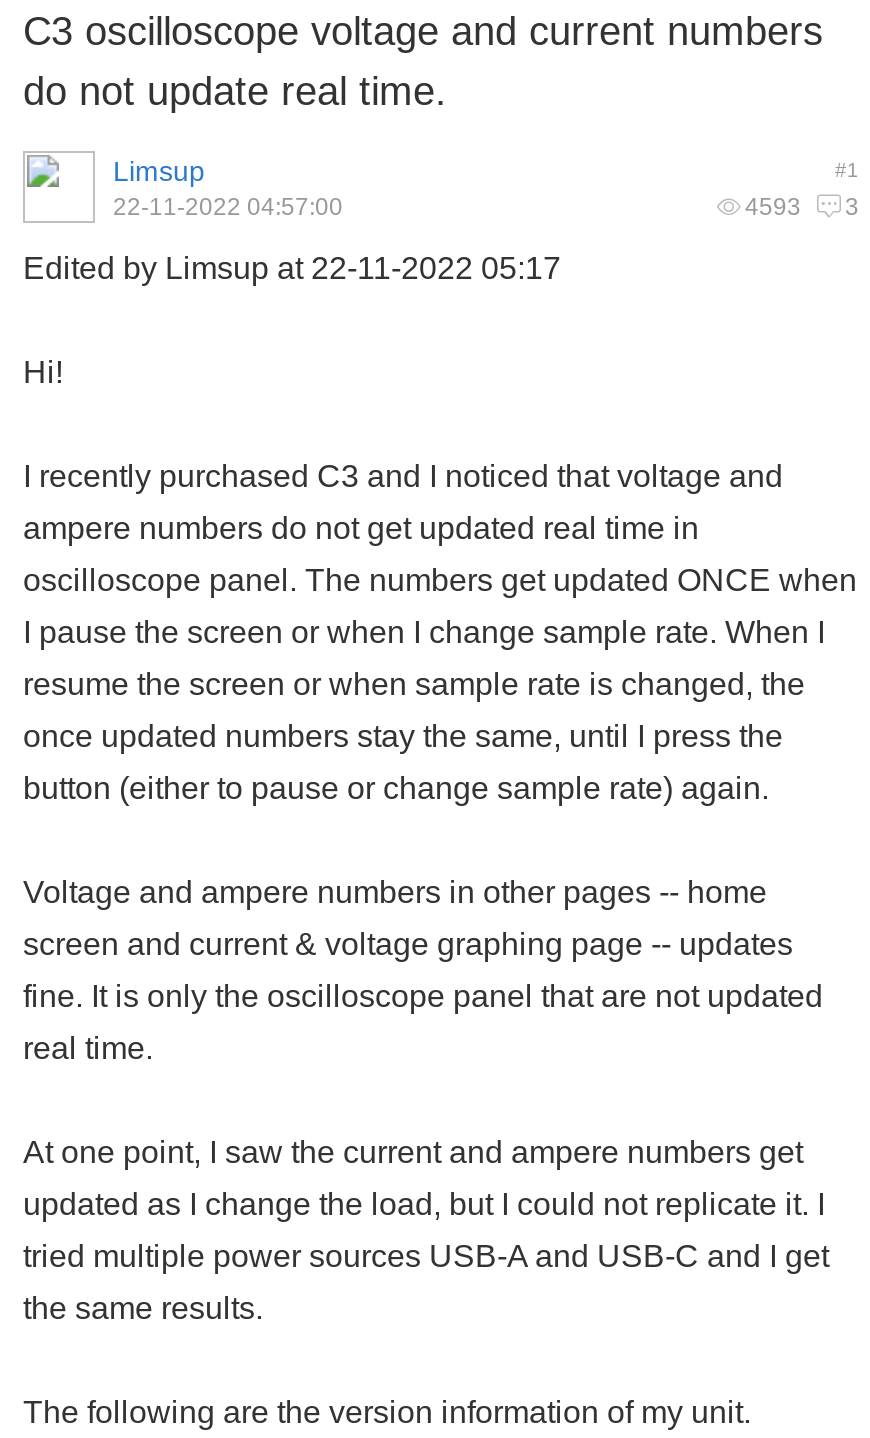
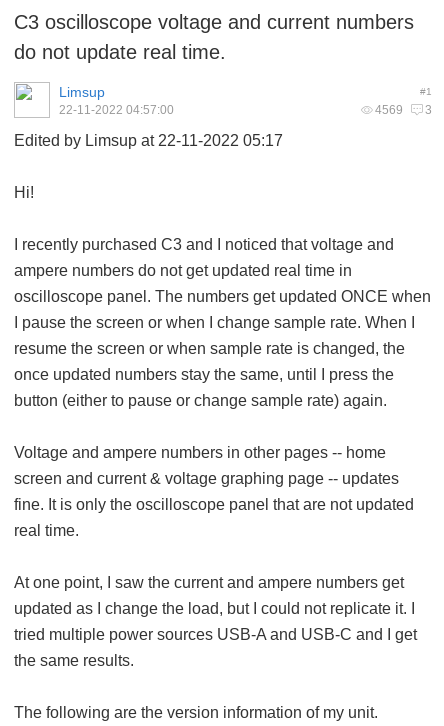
[745,193,859,221] 4593 3 -> [375,103,432,117] 4569 3

